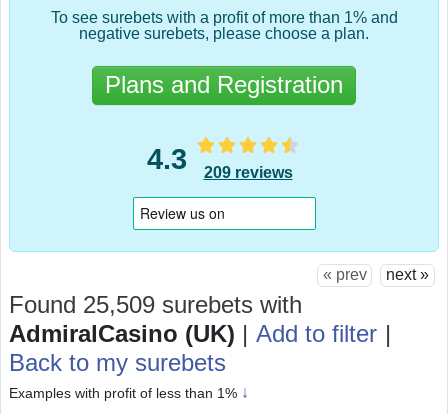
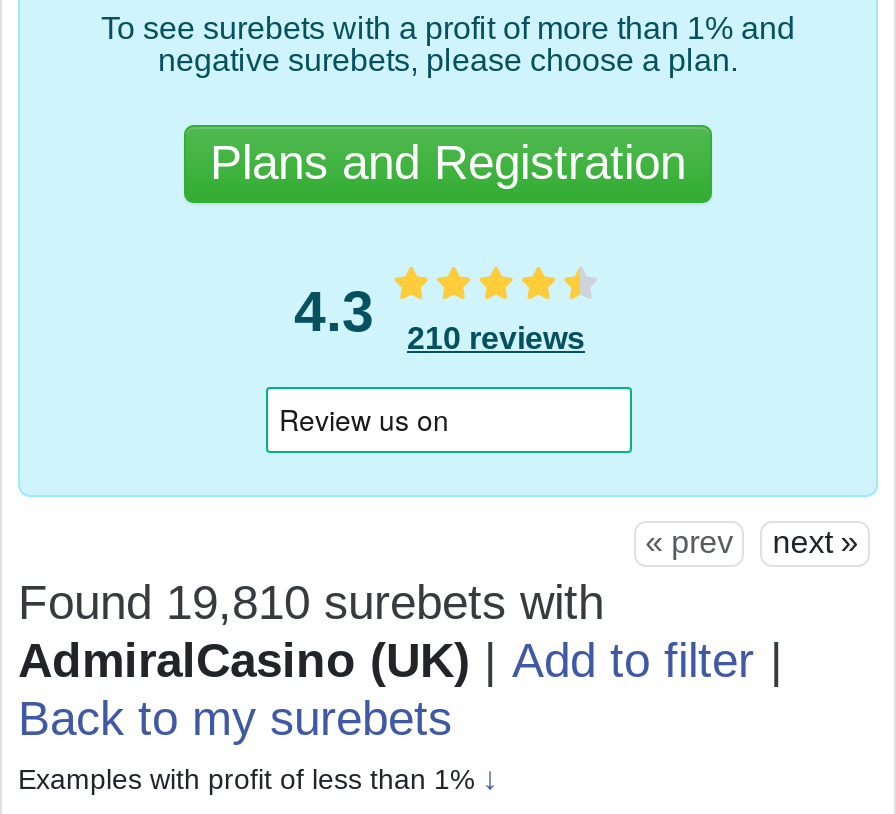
[147,143,292,181] 4.3 209 reviews -> [294,279,585,355] 4.3 210 reviews
[9,291,302,318] Found 25,509 surebets with -> [18,575,604,629] Found 19,810 surebets with

